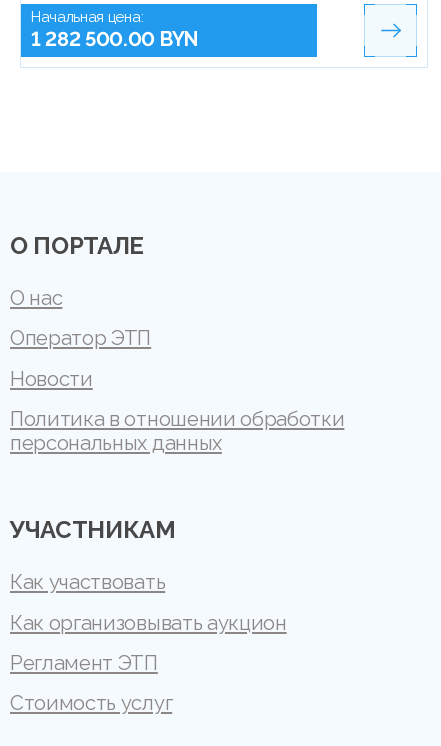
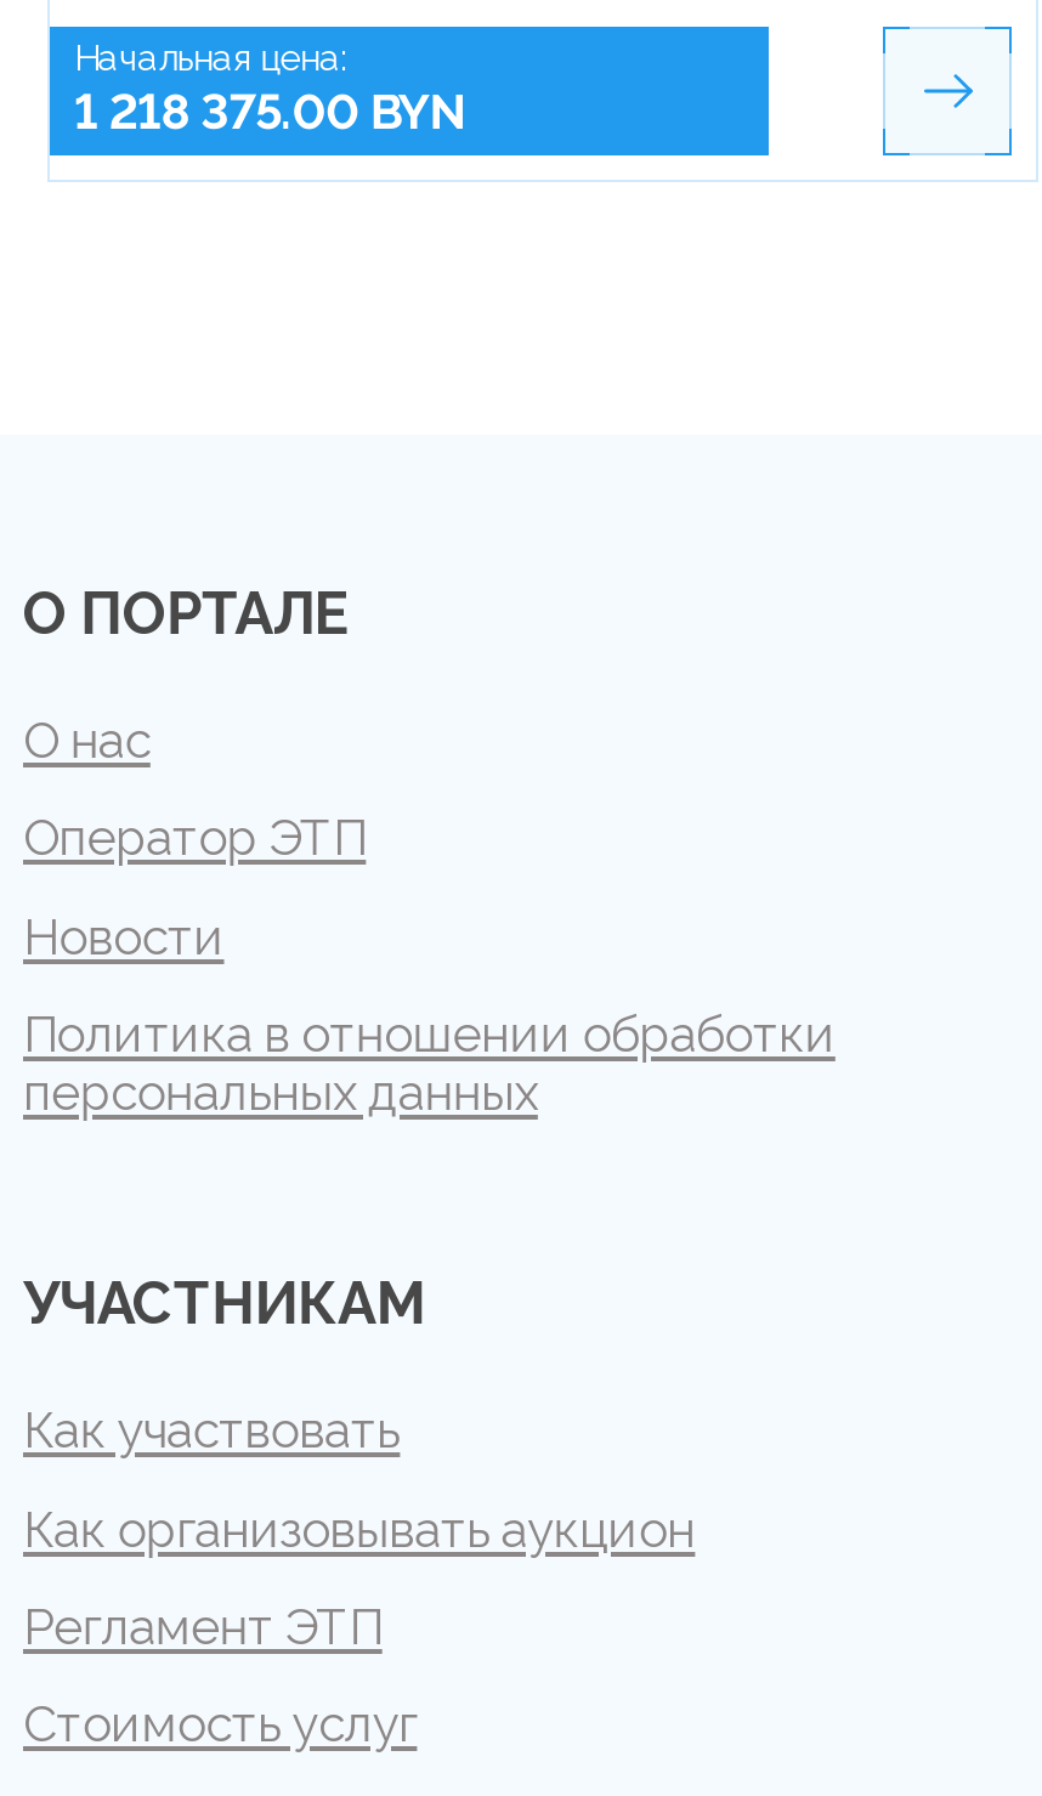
[31,27,198,51] 1 282 500.00 BYN -> [74,83,462,142] 1 218 375.00 BYN

